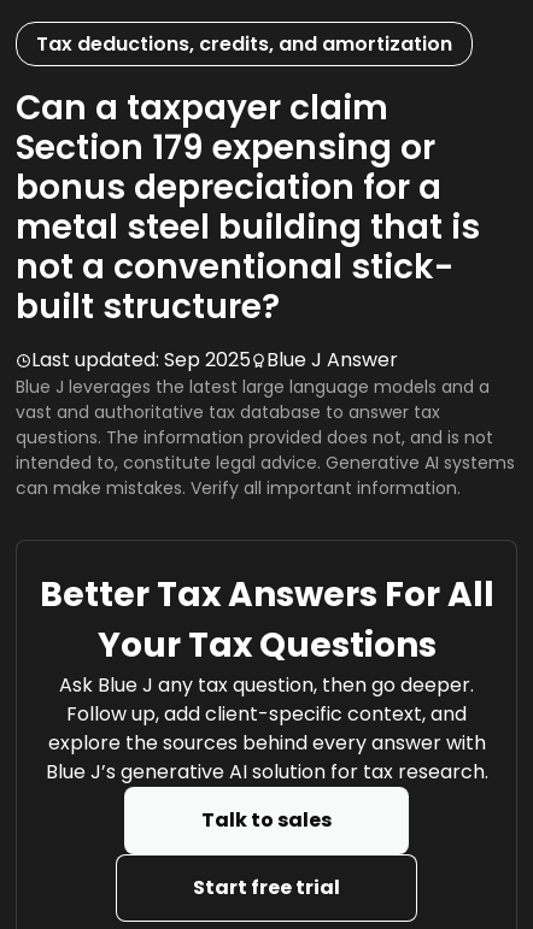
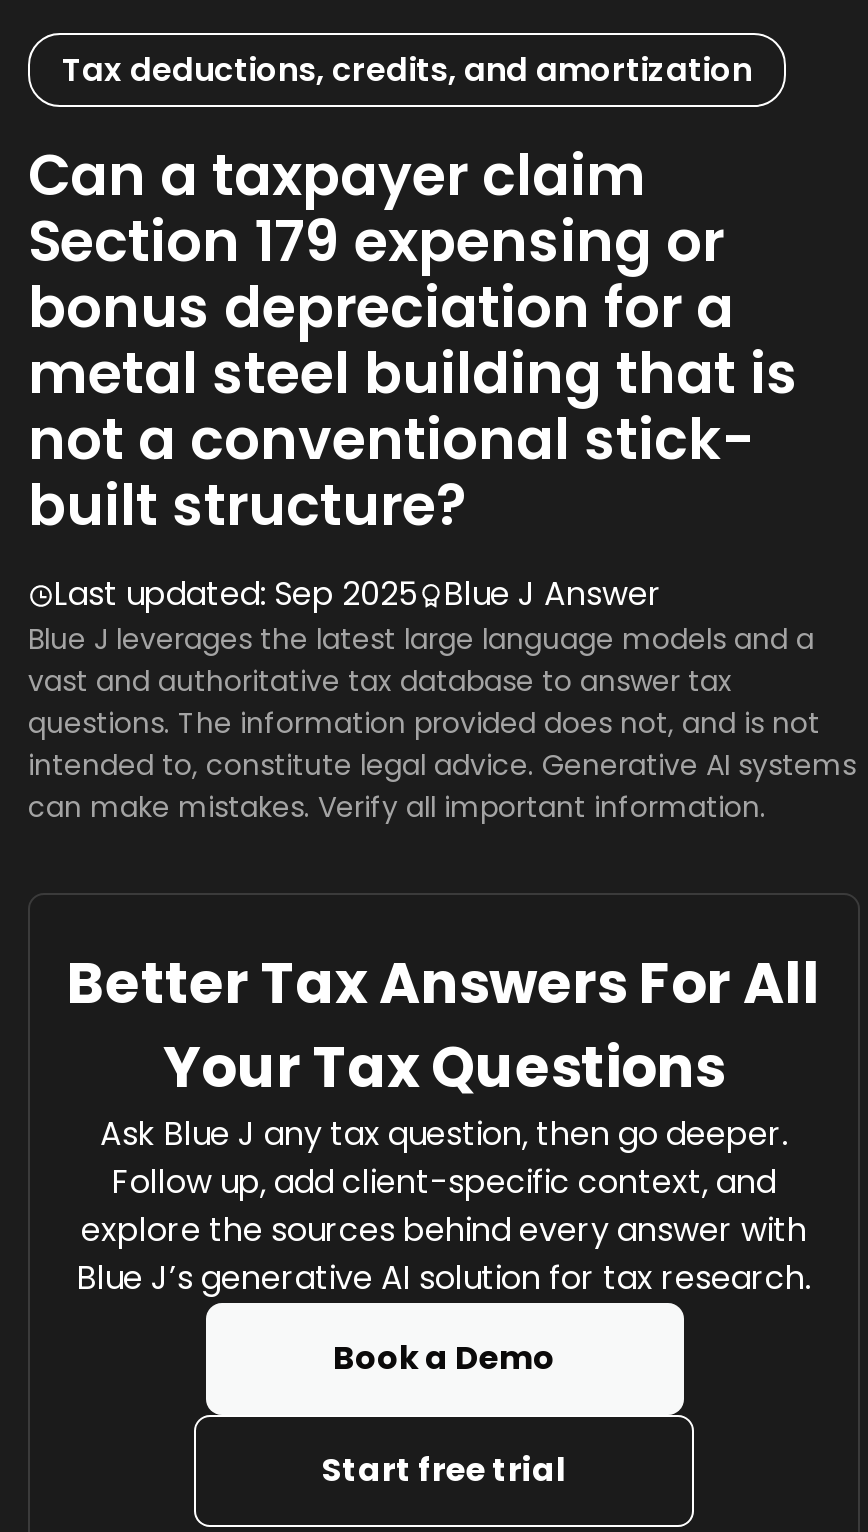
[201,806,332,834] Talk to sales -> [333,1335,555,1381] Book a Demo

